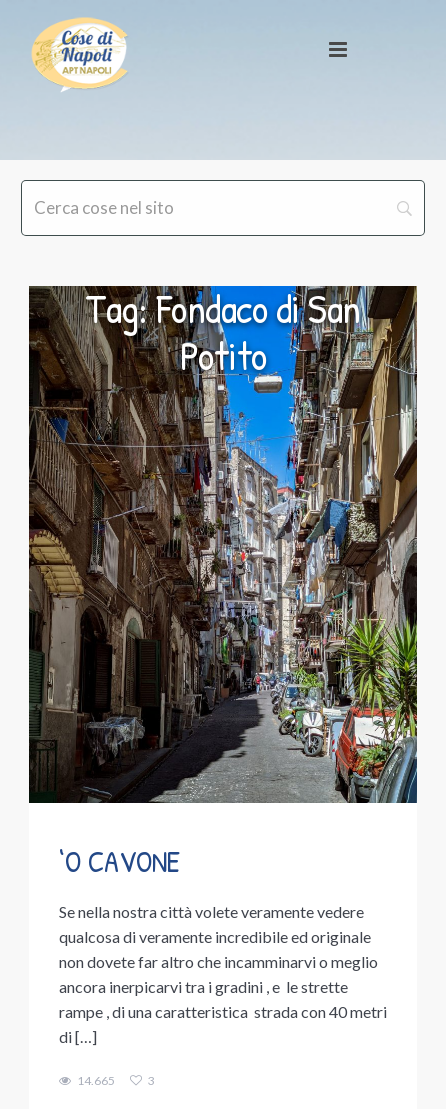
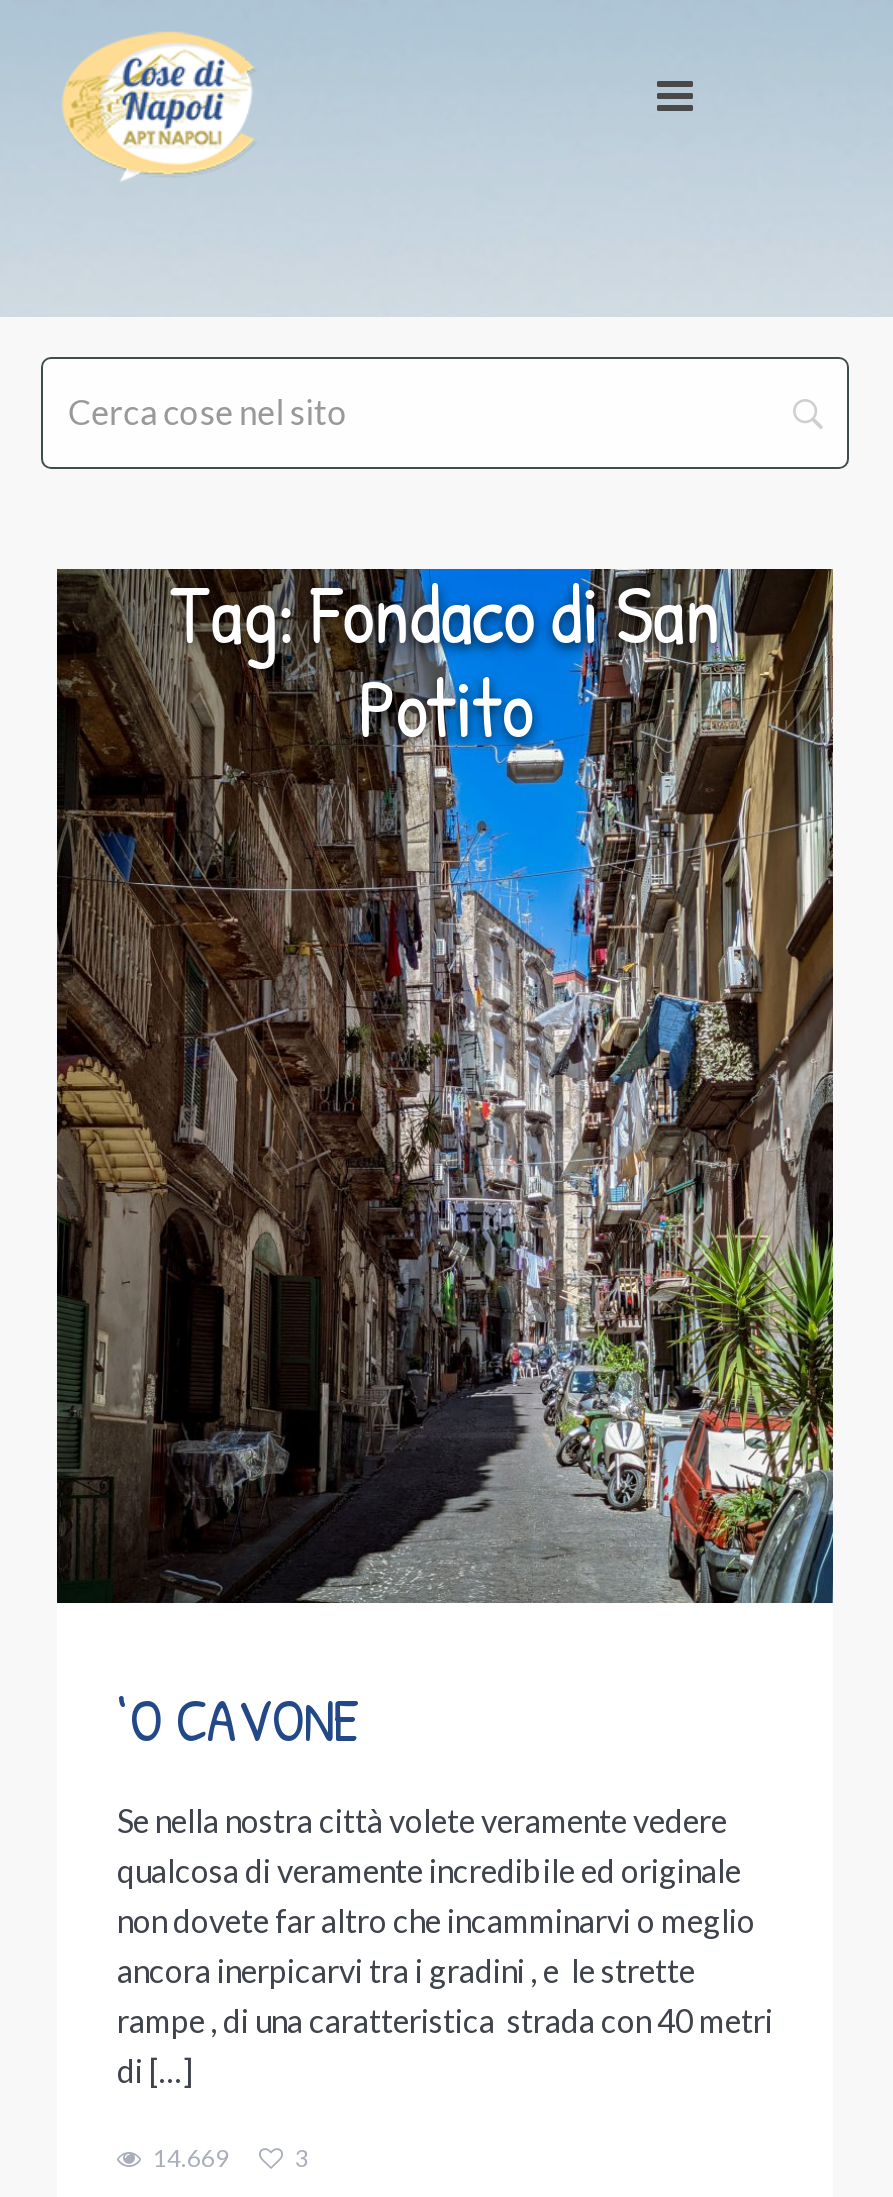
[77,1073,115,1088] 14.665 -> [153,2144,229,2174] 14.669

